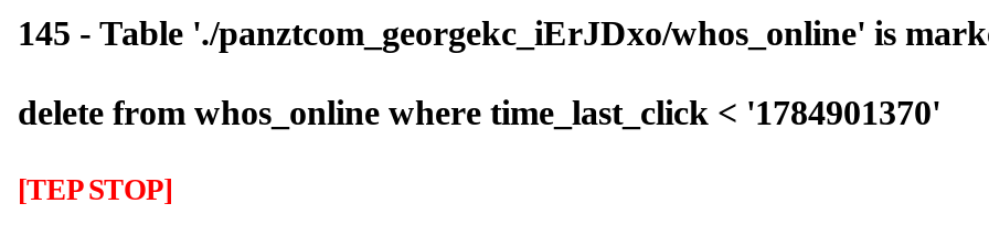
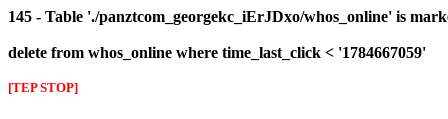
[18,94,940,131] delete from whos_online where time_last_click < '1784901370' -> [8,44,426,61] delete from whos_online where time_last_click < '1784667059'

